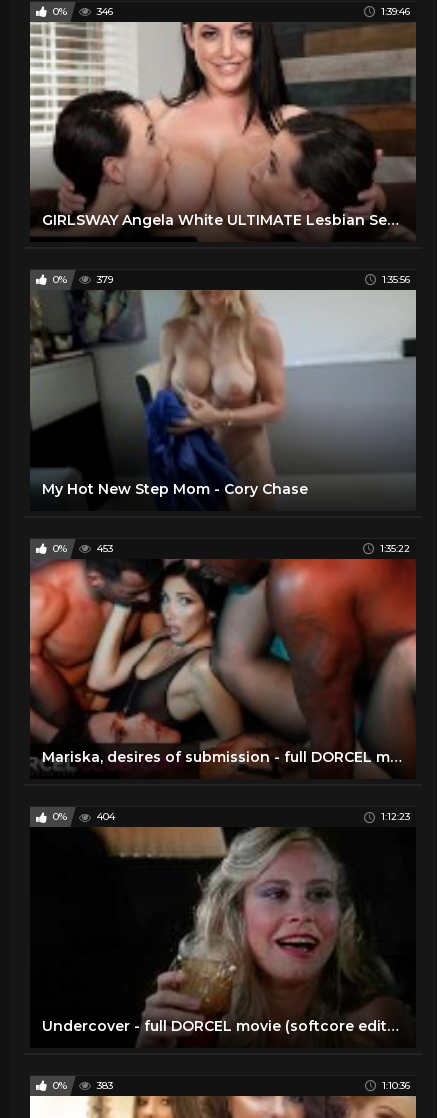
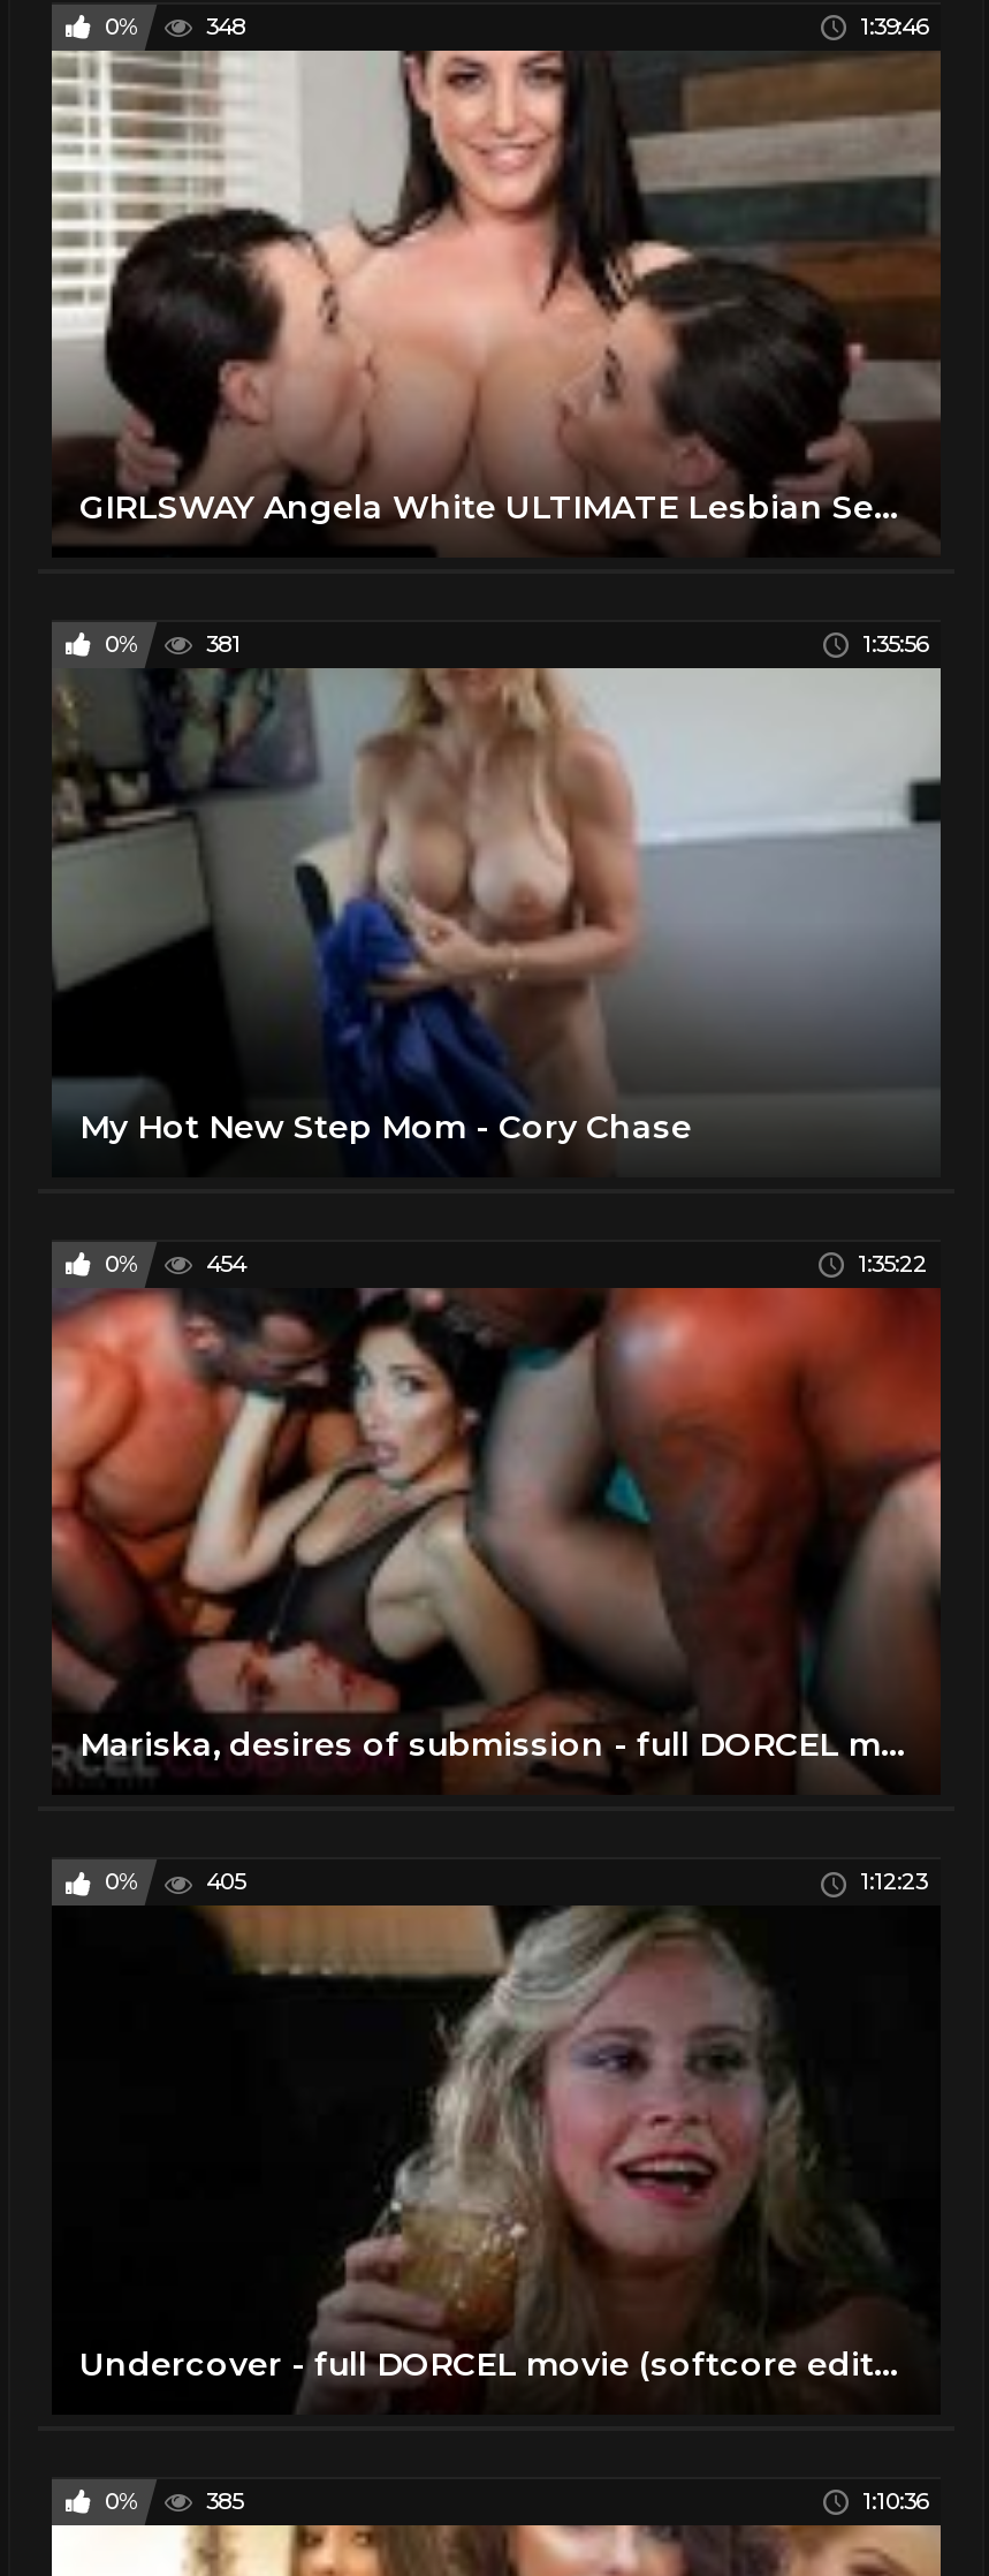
[97,4,113,17] 346 -> [206,10,245,40] 348
[97,273,113,286] 379 -> [206,629,241,659] 381
[97,542,113,555] 453 -> [206,1248,245,1278] 454
[97,810,115,823] 404 -> [206,1867,245,1897] 405
[97,1079,113,1092] 383 -> [206,2486,243,2516] 385

